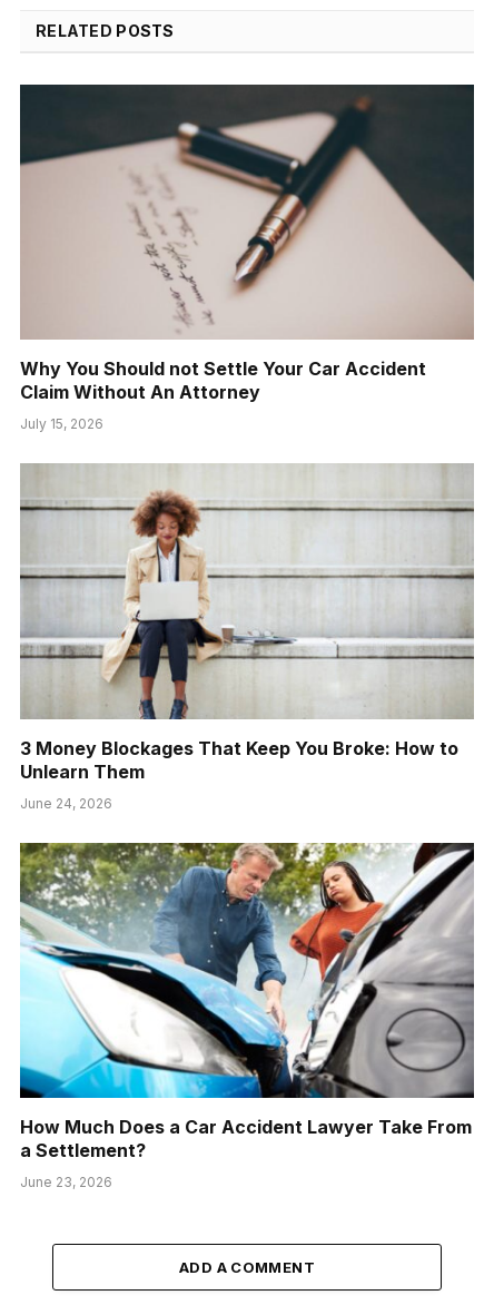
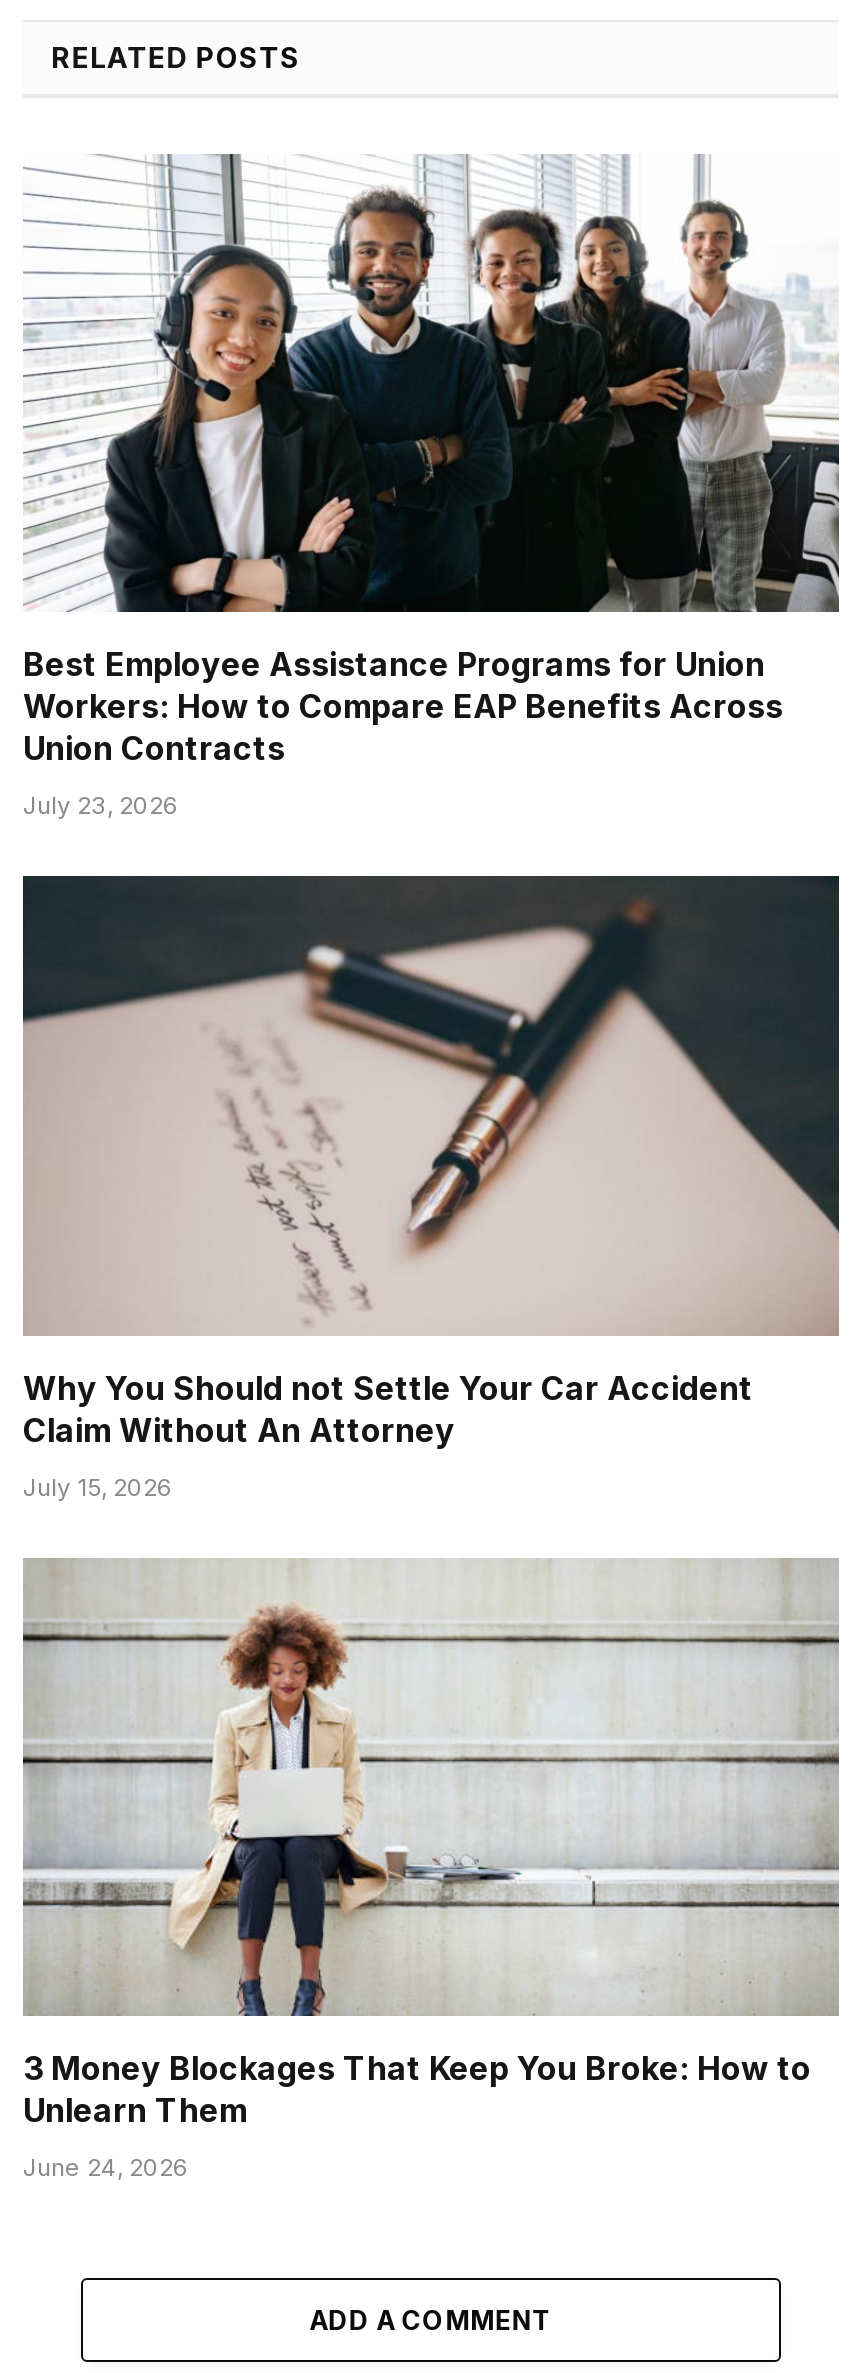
none -> [23,154,839,821] [image] | Best Employee Assistance Programs for Union | Workers: How to Compare EAP Benefits Across | Union Contracts | July 23, 2026
moved [20,90,474,812] -> [23,888,839,2183]: [image] | Why You Should not Settle Your Car Accident | Claim Without An Attorney | July 15, 2026 | 3 Money Blockages That Keep You Broke: How to | Unlearn Them | June 24, 2026
[19,842,475,1191] [image] | How Much Does a Car Accident Lawyer Take From | a Settlement? | June 23, 2026 -> none

